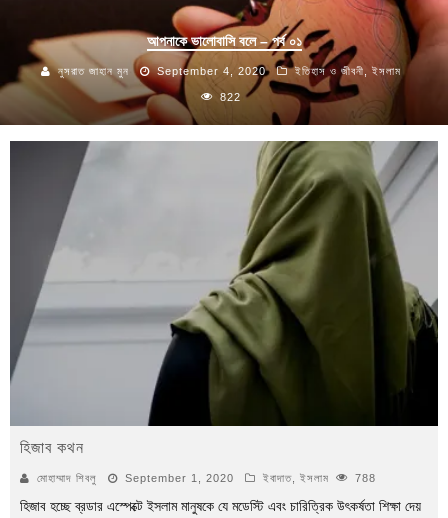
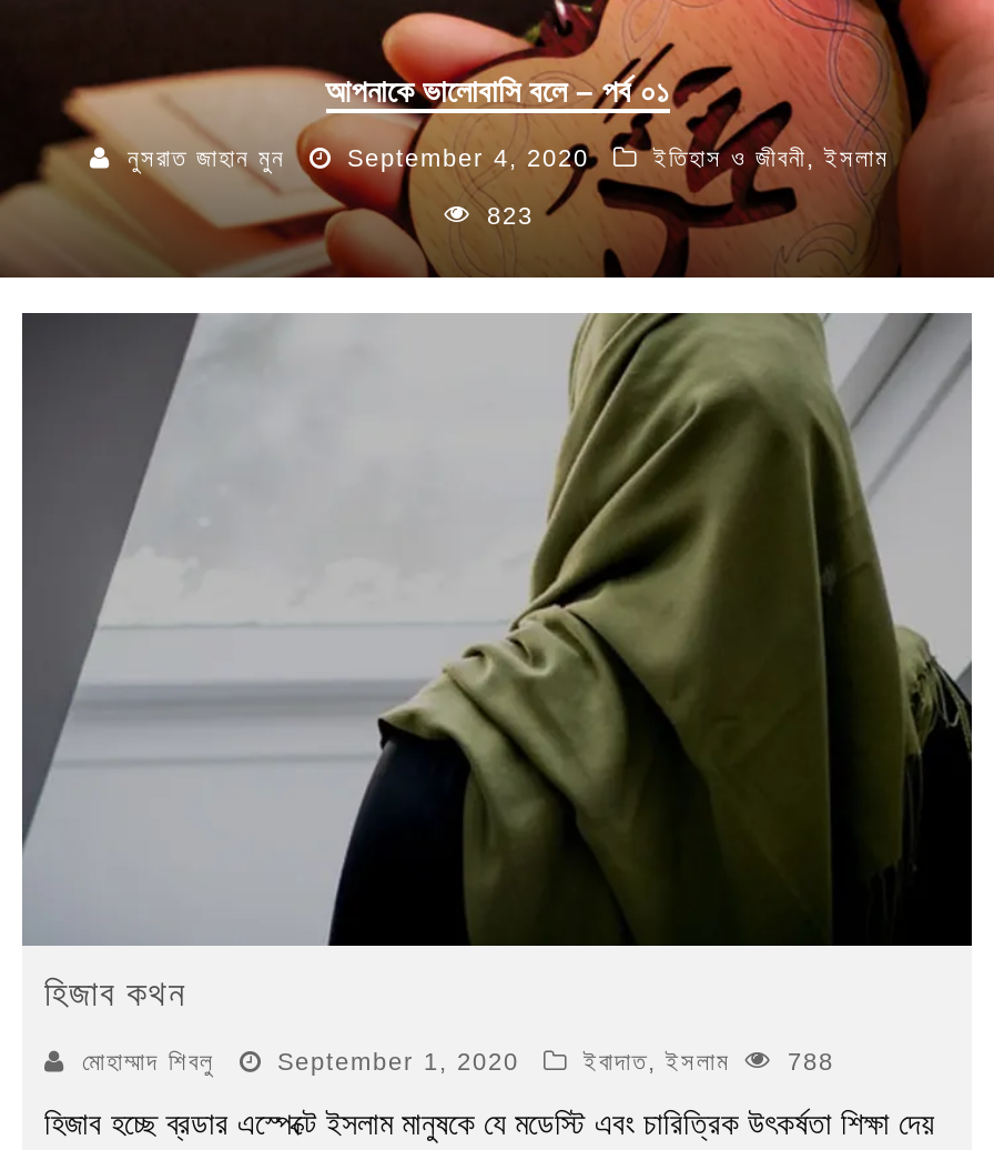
[215,91,240,103] 822 -> [478,202,534,229] 823

